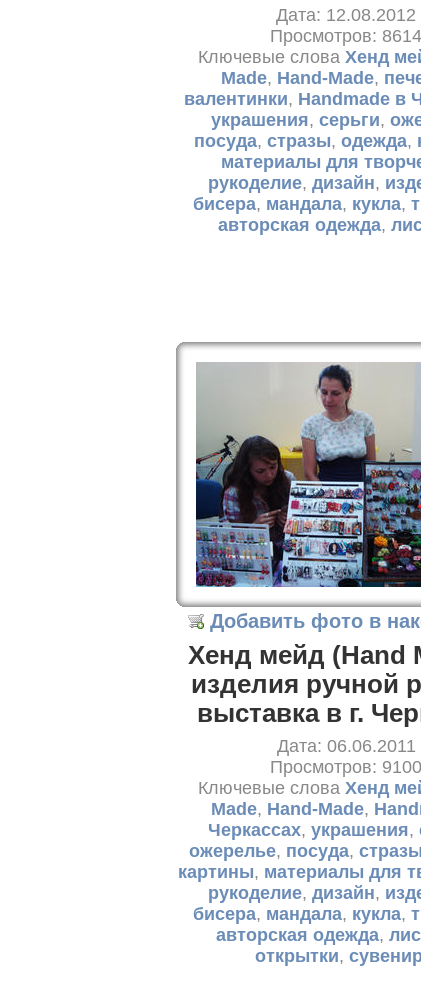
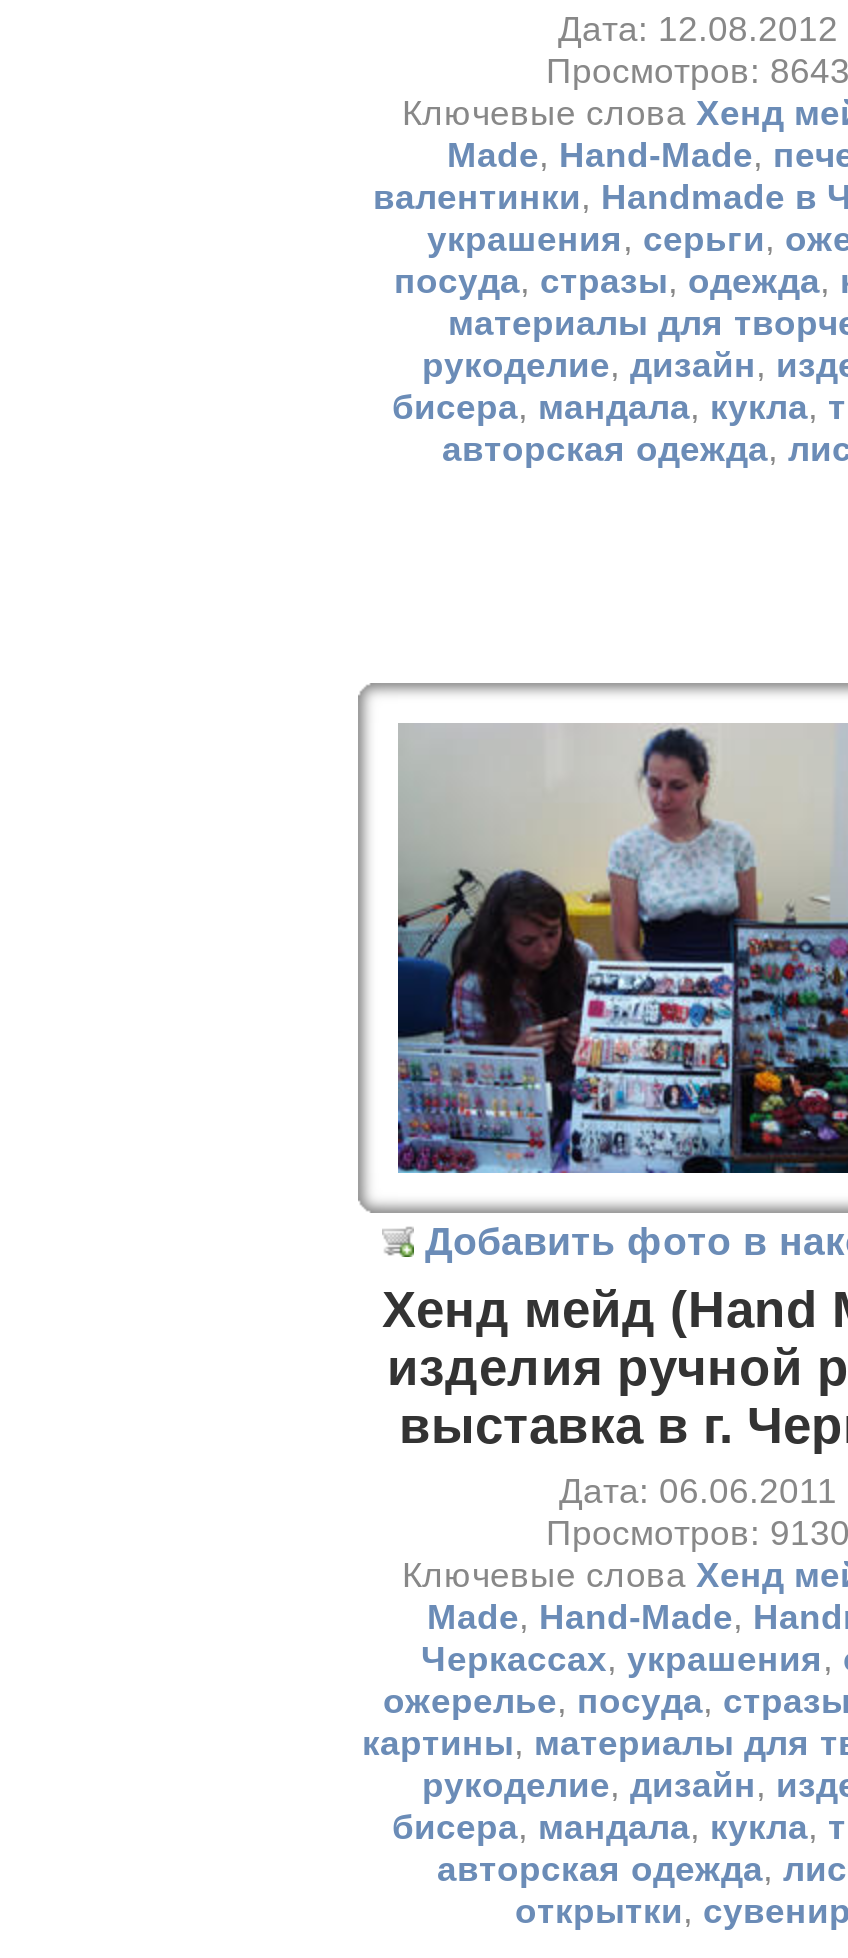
[270,26,421,46] Просмотров: 8614 -> [546,52,848,92] Просмотров: 8643
[270,757,421,777] Просмотров: 9100 -> [546,1512,848,1552] Просмотров: 9130

